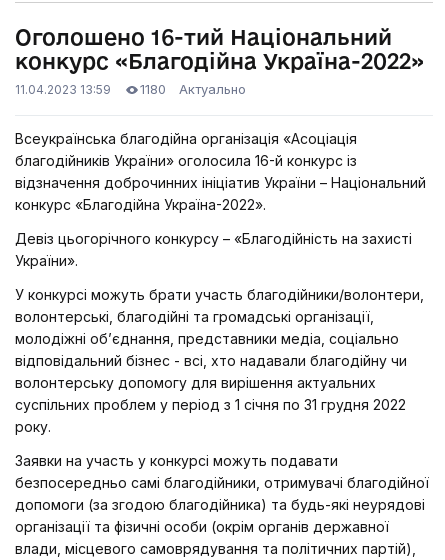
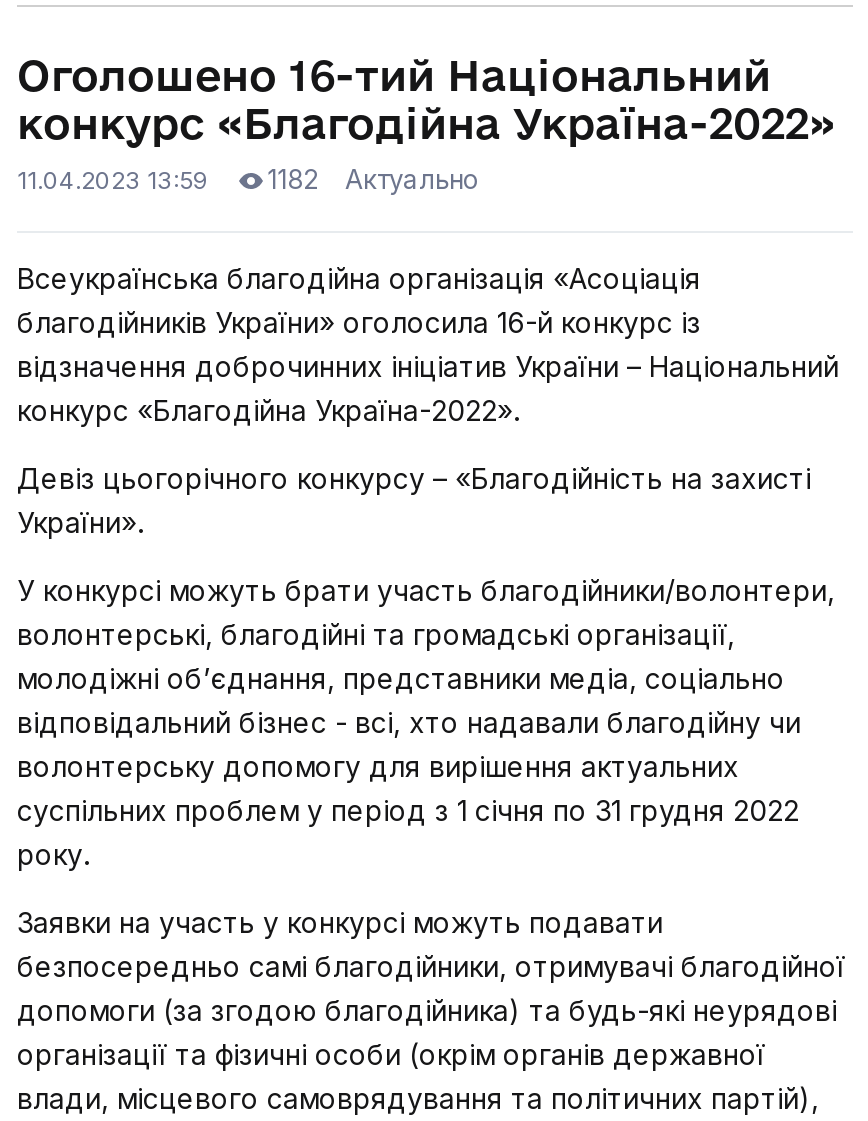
[15,81,246,97] 11.04.2023 13:59 1180 Актуально -> [17,163,479,195] 11.04.2023 13:59 1182 Актуально

